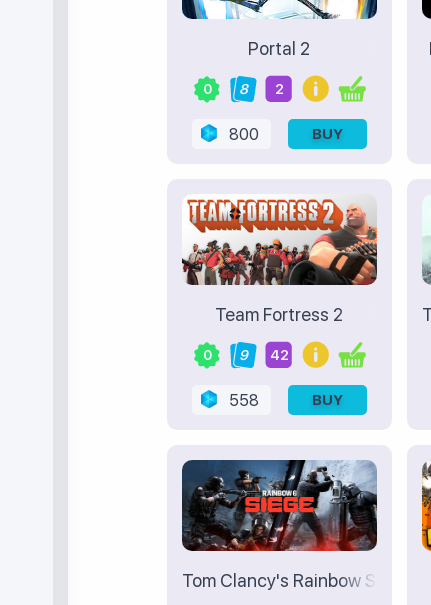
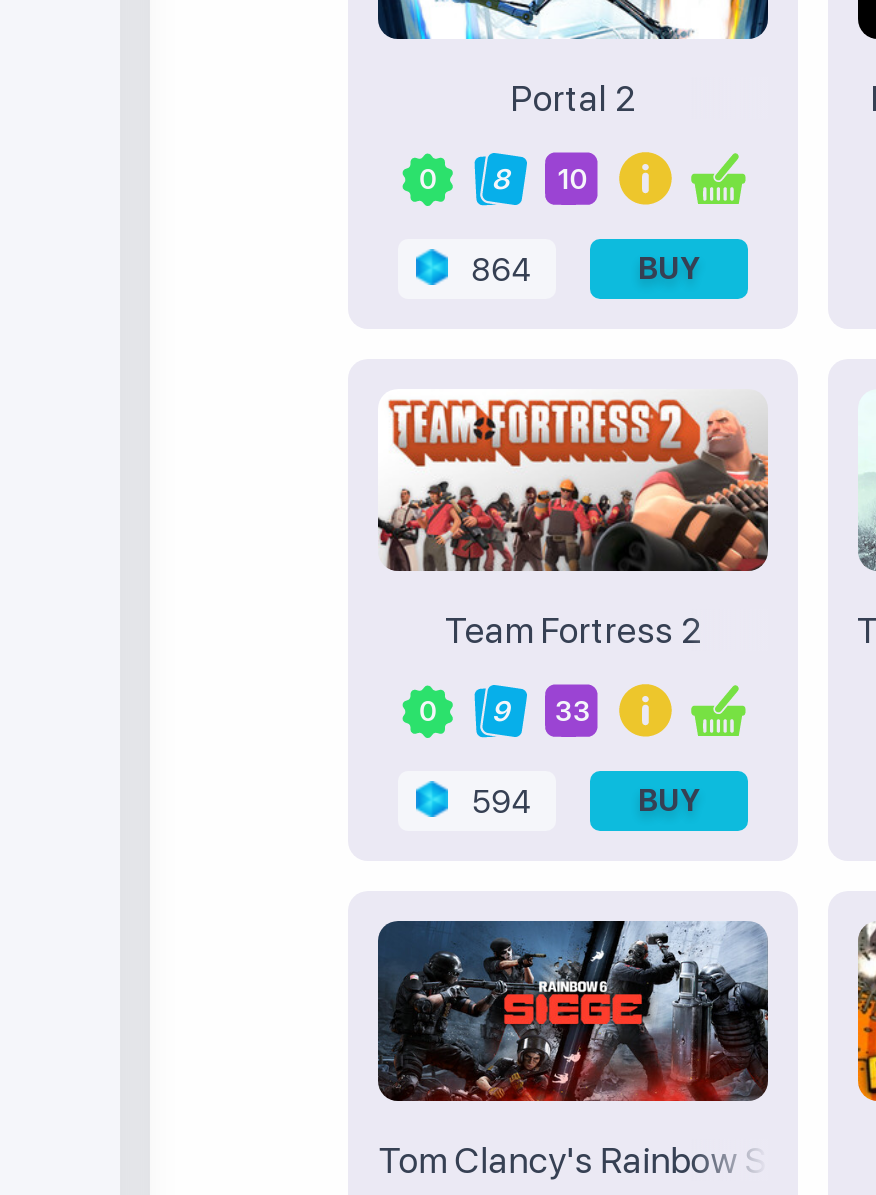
[203,81,284,97] 0 8 2 -> [419,162,588,194] 0 8 10
[229,125,259,144] 800 -> [472,250,534,288] 864
[203,347,289,363] 0 9 42 -> [419,694,591,726] 0 9 33
[229,391,259,410] 558 -> [472,782,534,820] 594

